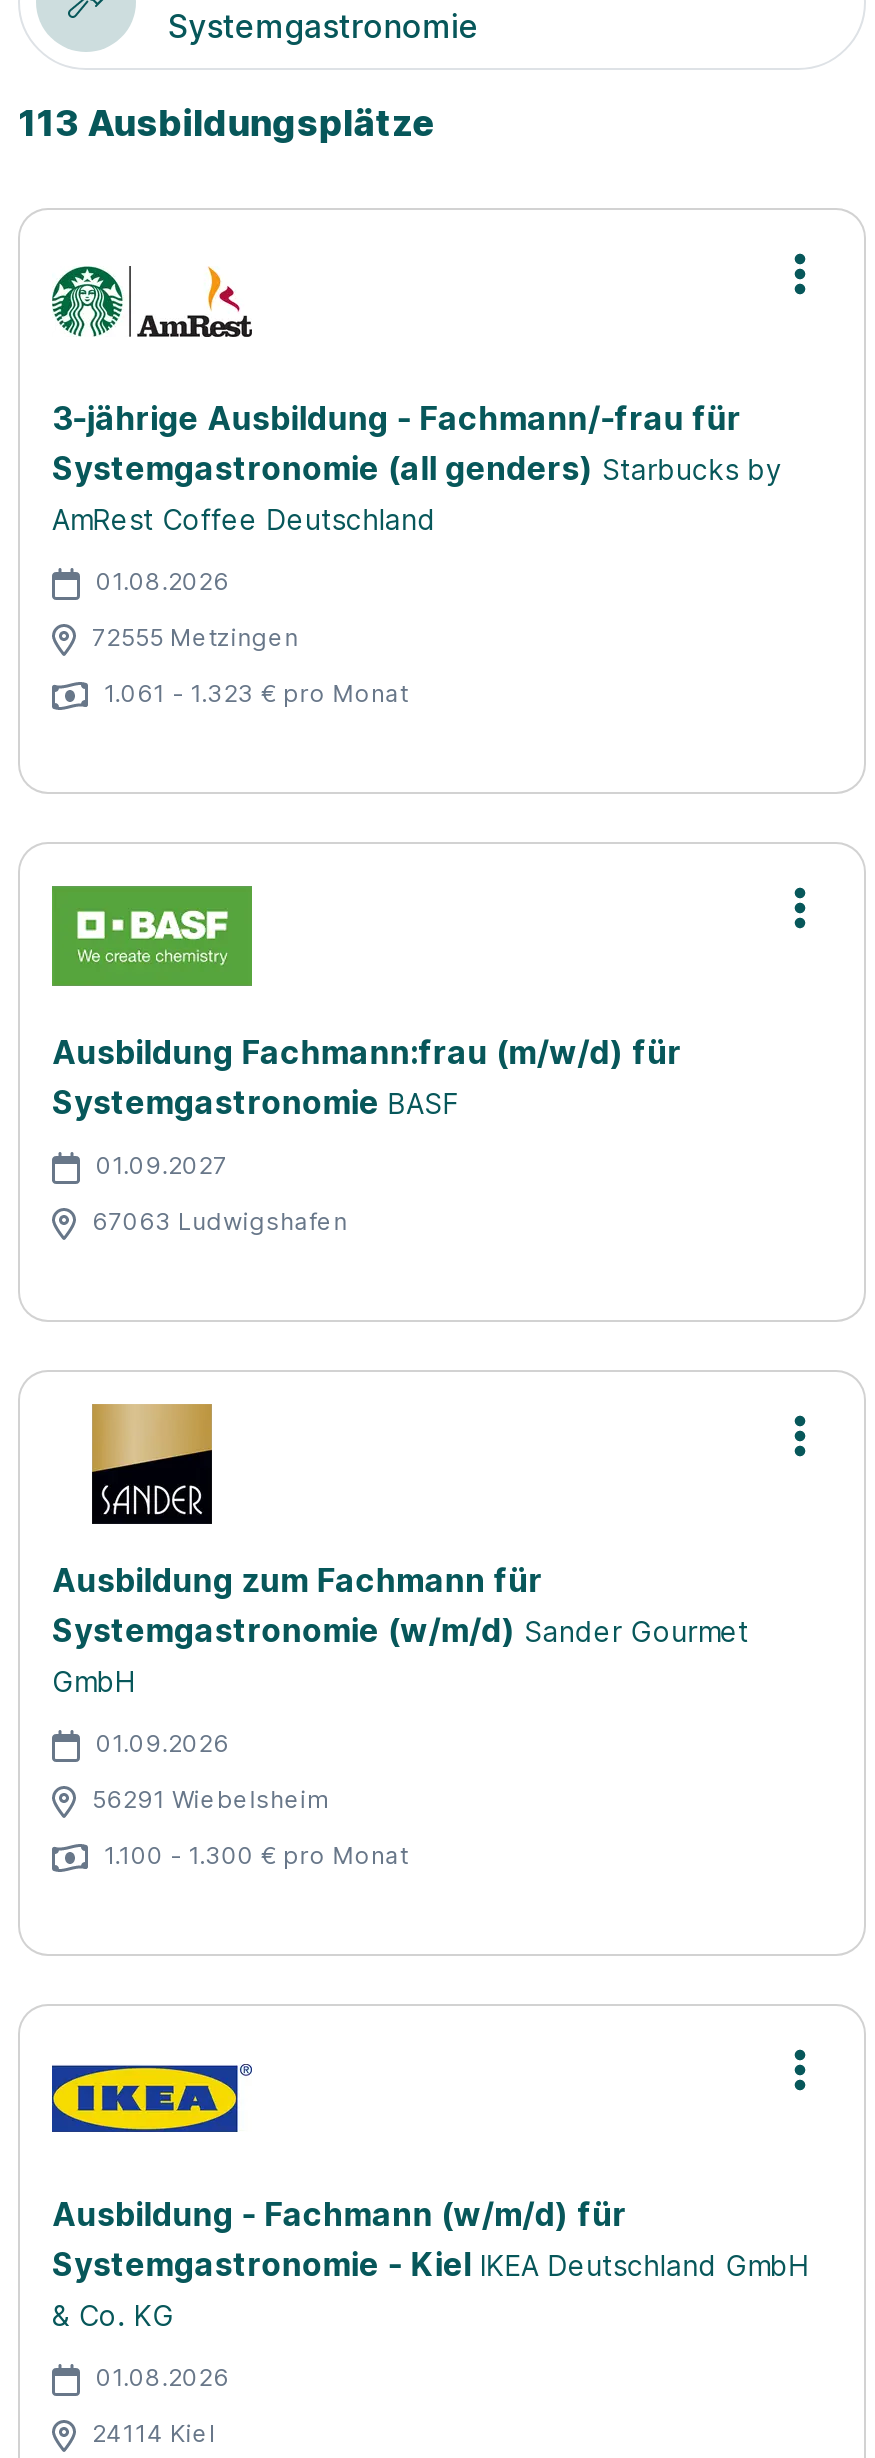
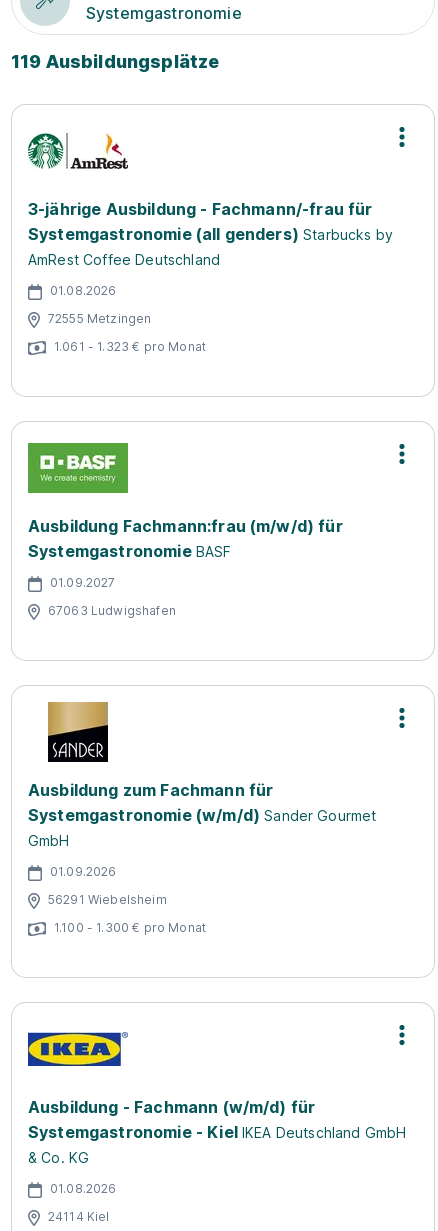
[18,102,435,144] 113 Ausbildungsplätze -> [11,51,219,72] 119 Ausbildungsplätze

